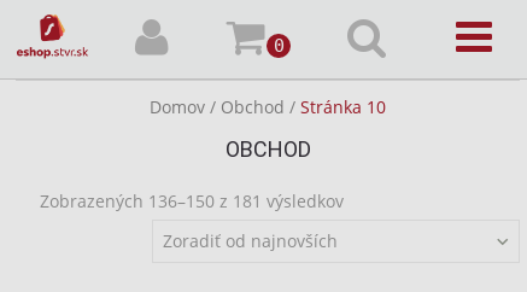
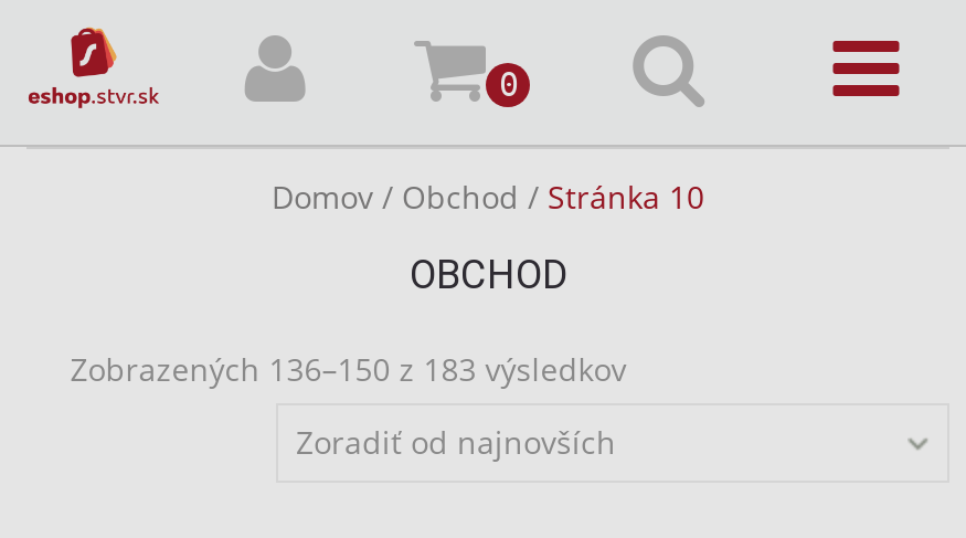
[39,190,343,213] Zobrazených 136–150 z 181 výsledkov -> [70,348,626,390] Zobrazených 136–150 z 183 výsledkov

